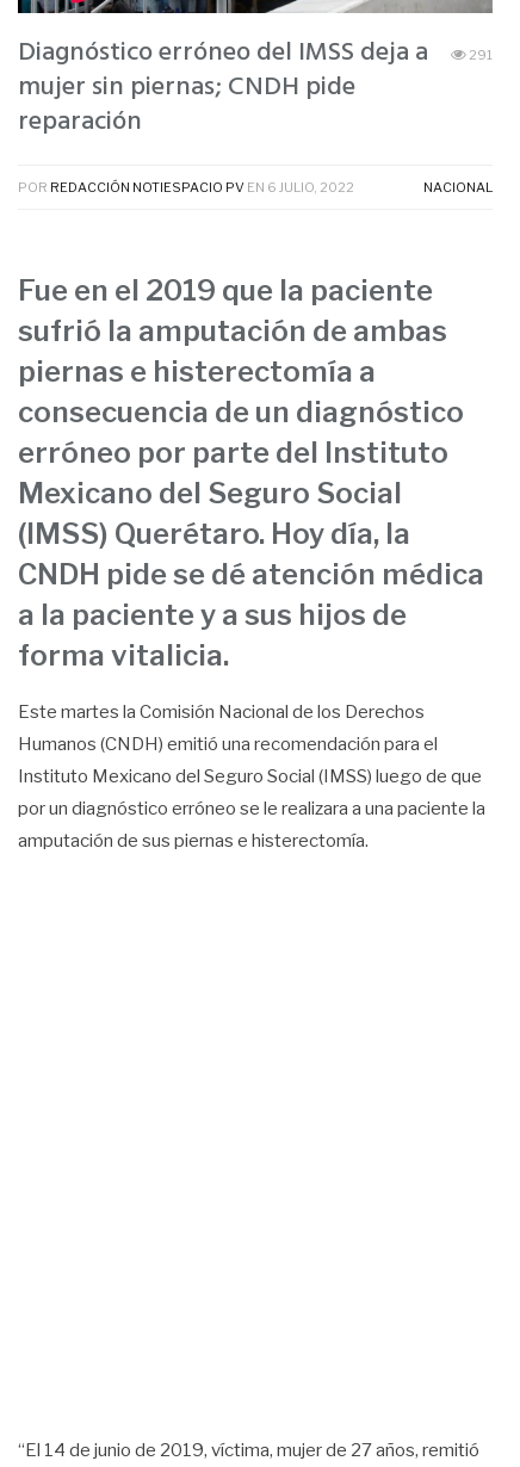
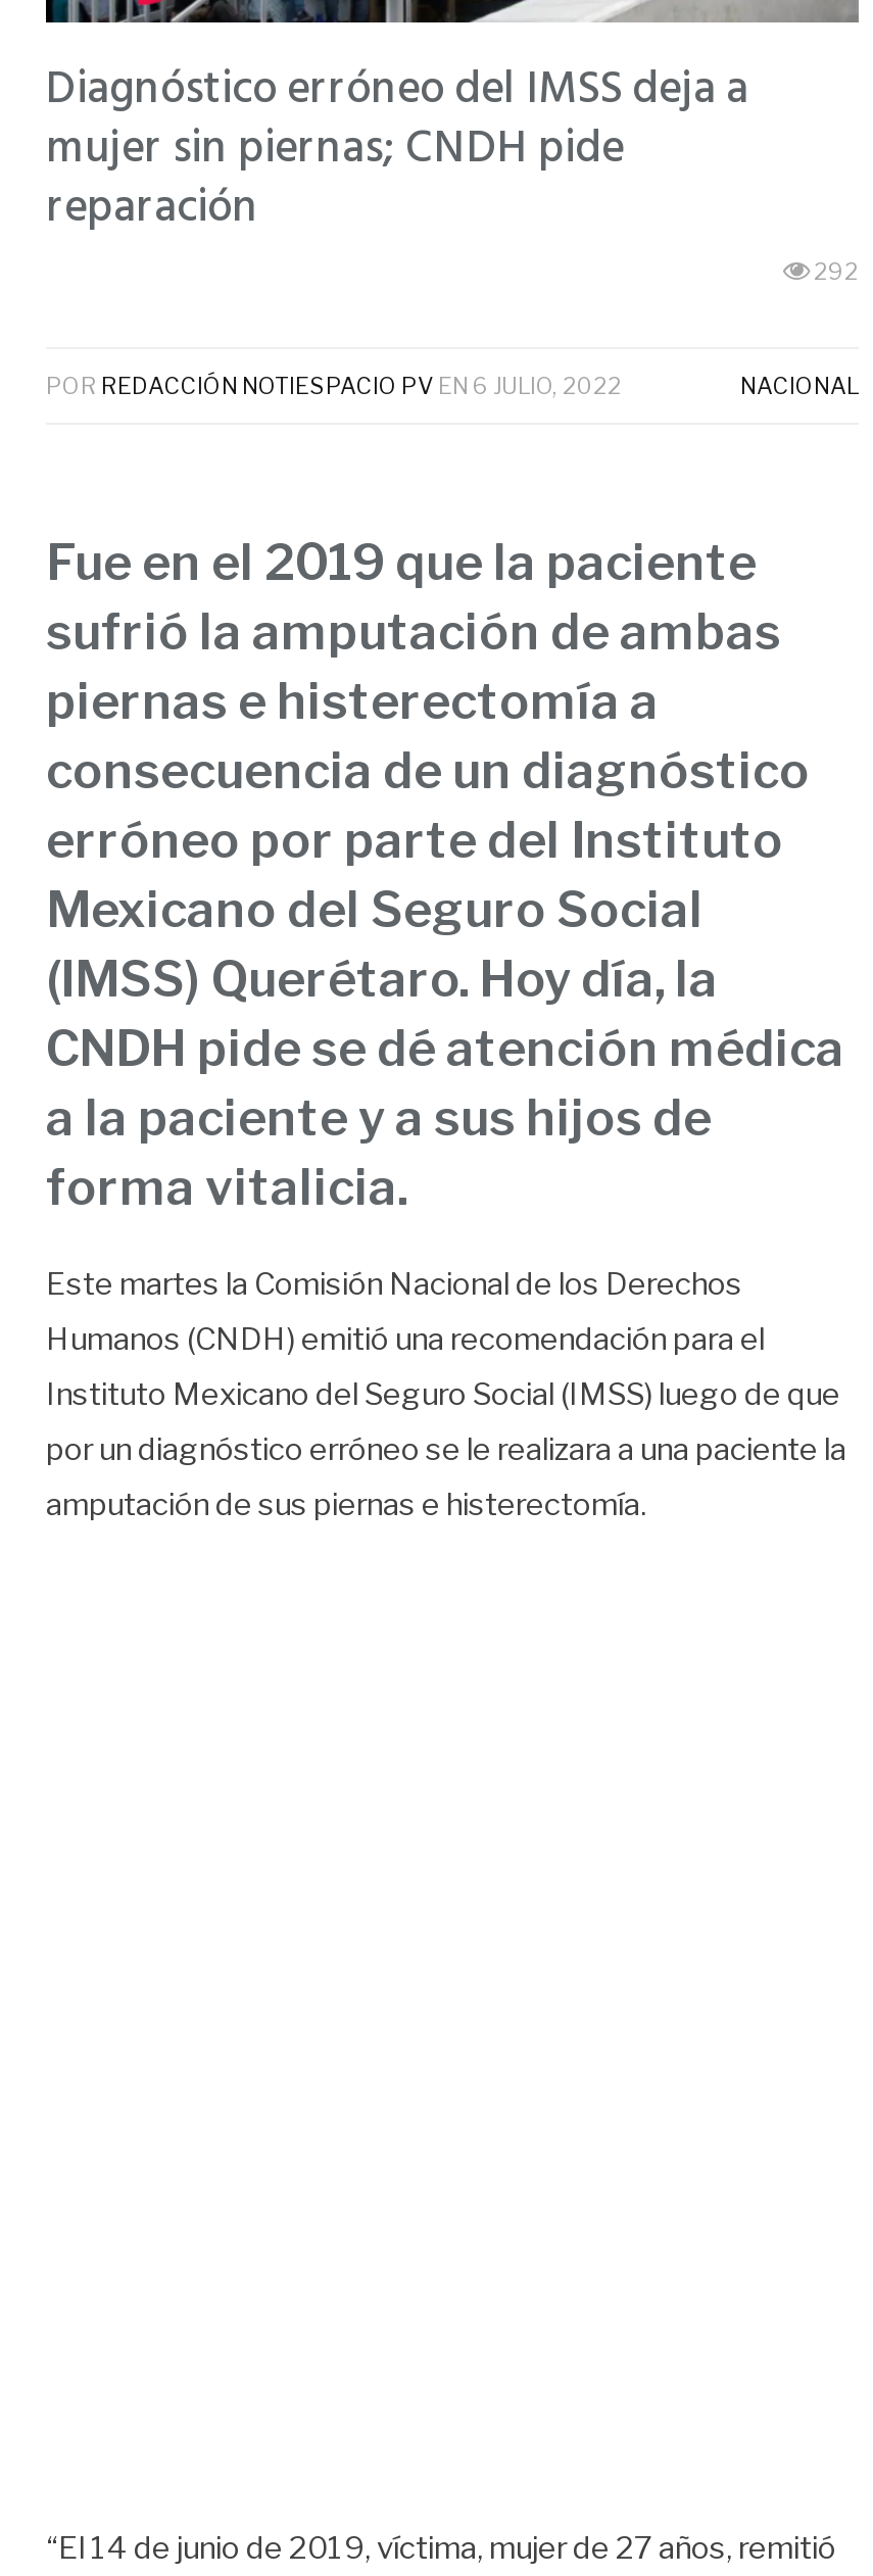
[466,47,493,63] 291 -> [810,258,859,286] 292

